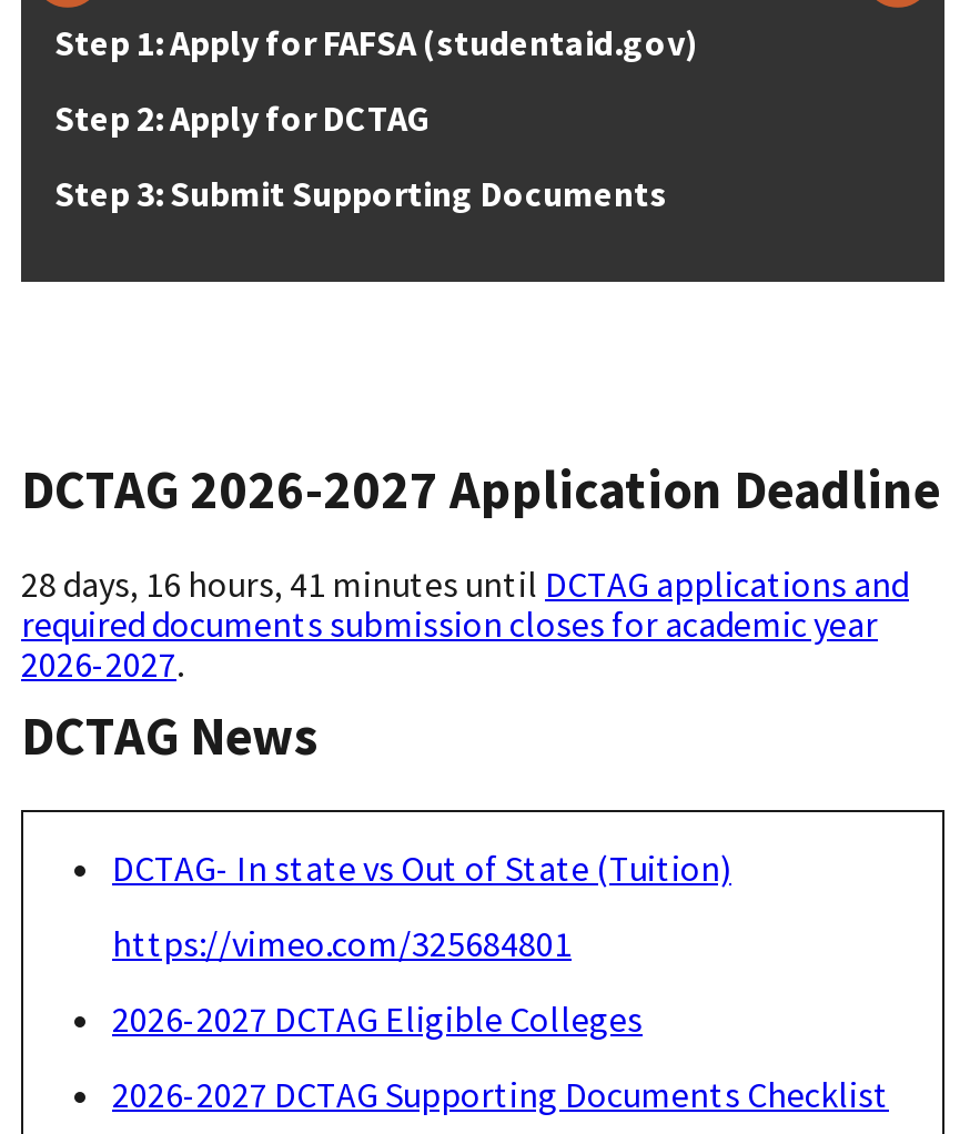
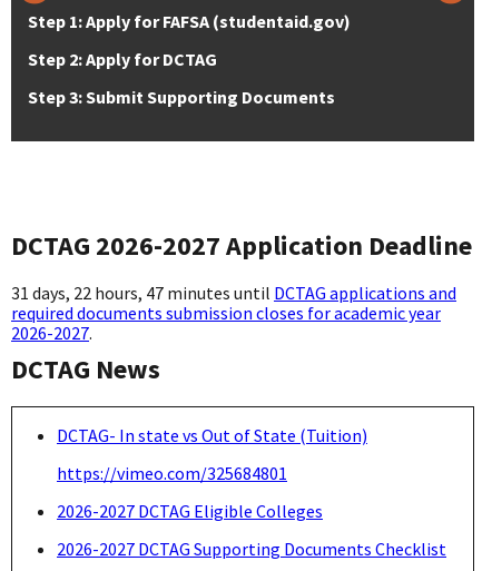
[21,561,909,606] 28 days, 16 hours, 41 minutes until DCTAG applications and -> [11,282,456,304] 31 days, 22 hours, 47 minutes until DCTAG applications and

